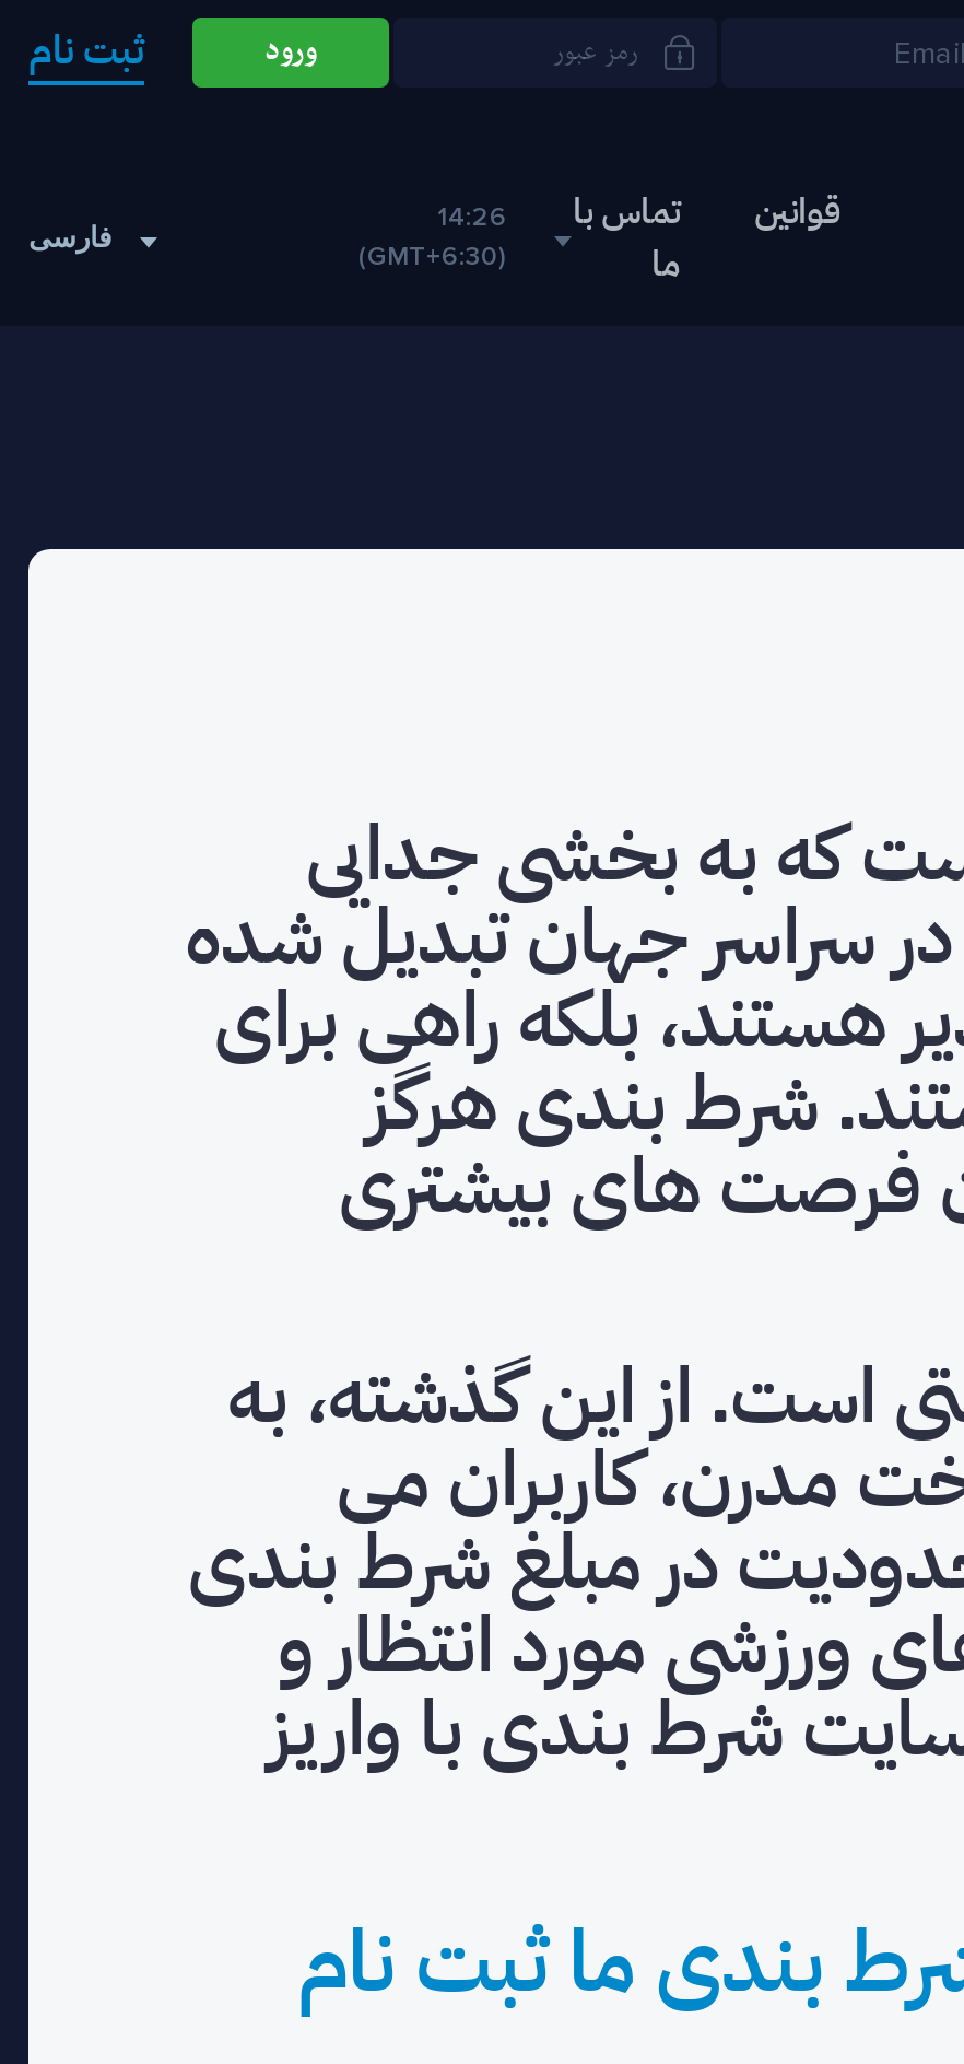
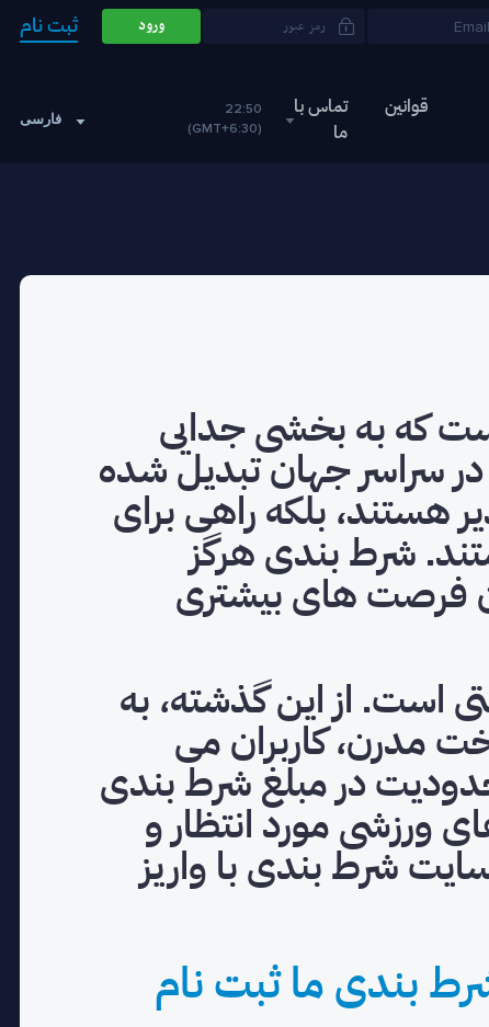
[437,201,507,234] 14:26 -> [224,101,261,117] 22:50

